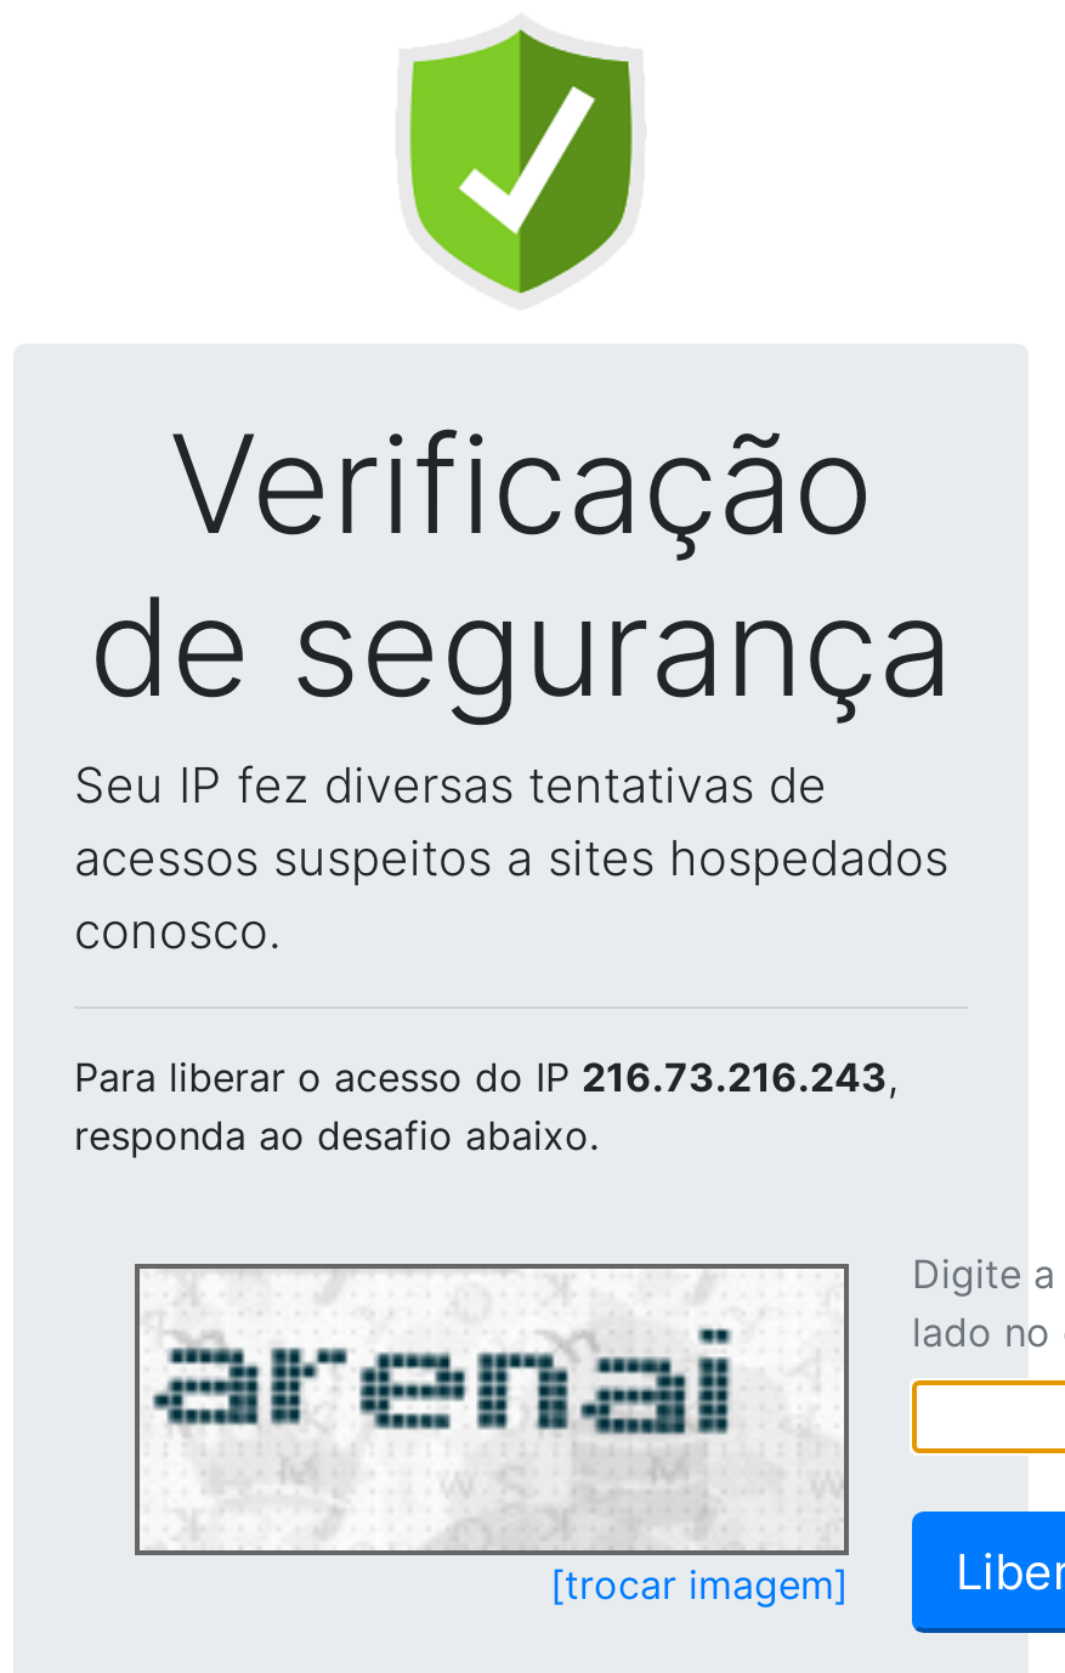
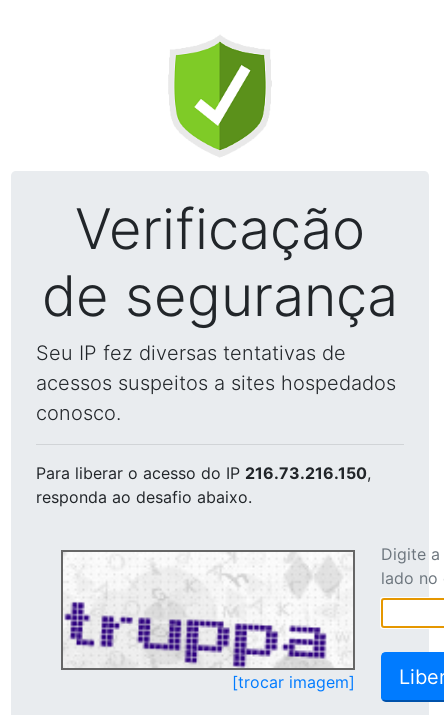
[74,1053,897,1101] Para liberar o acesso do IP 216.73.216.243, -> [36,463,371,483] Para liberar o acesso do IP 216.73.216.150,
[142,1322,795,1550] [image] -> [65,566,343,668] [image]

